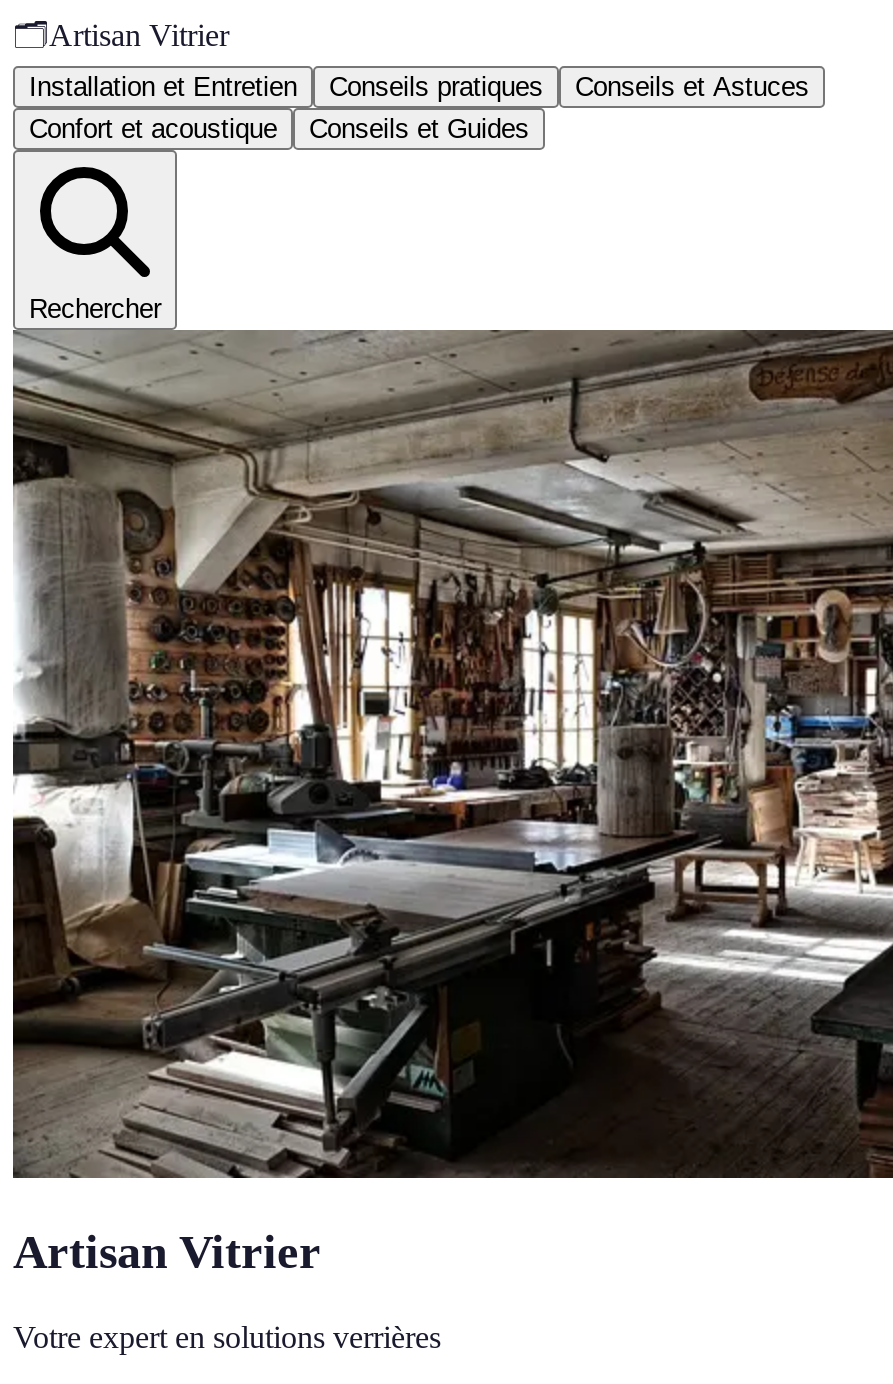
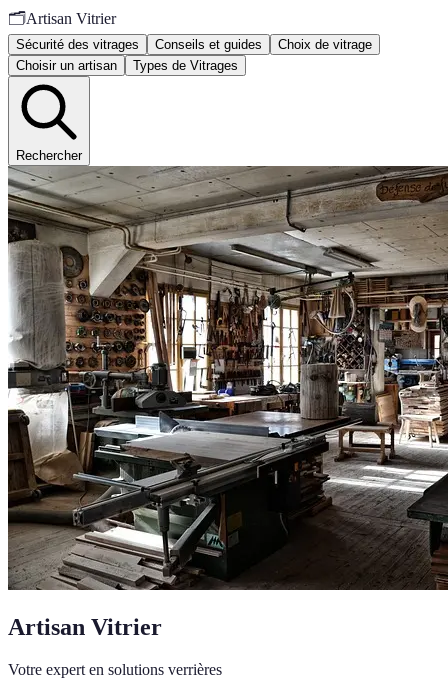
[29,72,809,144] Installation et Entretien | Conseils pratiques | Conseils et Astuces | Confort et acoustique | Conseils et Guides -> [16,37,372,73] Sécurité des vitrages | Conseils et guides | Choix de vitrage | Choisir un artisan | Types de Vitrages

